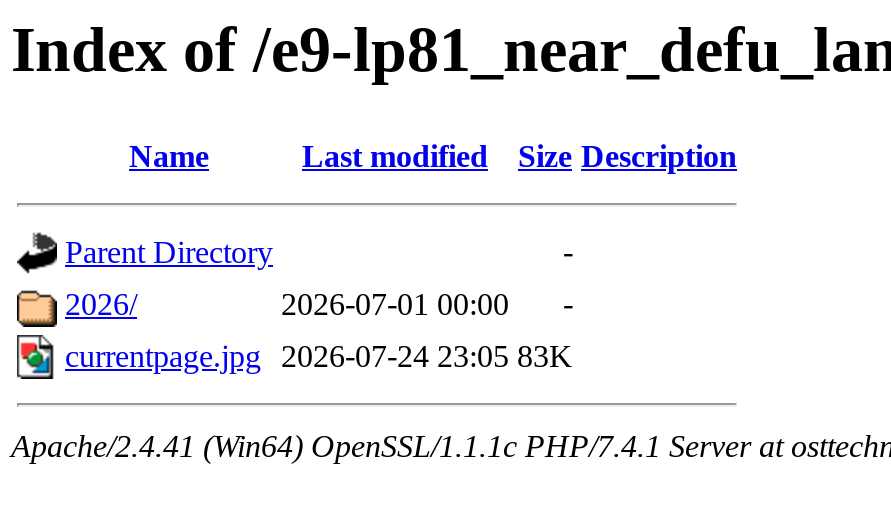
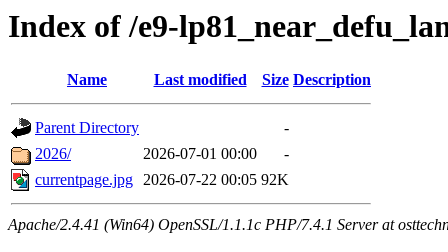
[65,340,573,374] currentpage.jpg 2026-07-24 23:05 83K -> [35,171,289,188] currentpage.jpg 2026-07-22 00:05 92K

